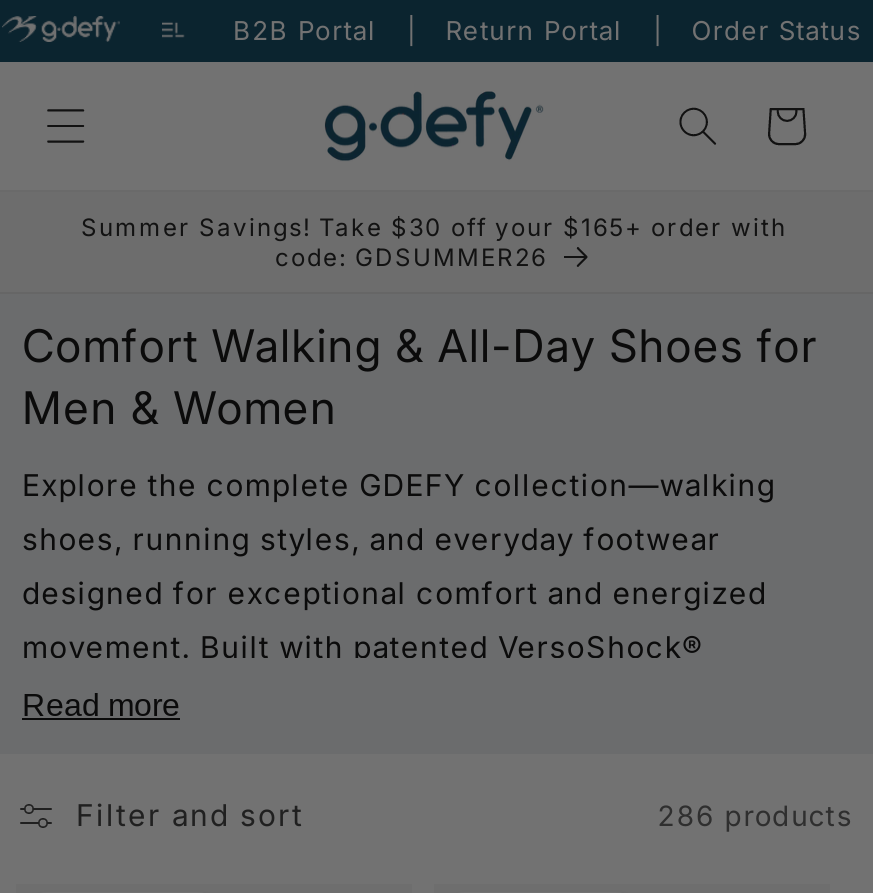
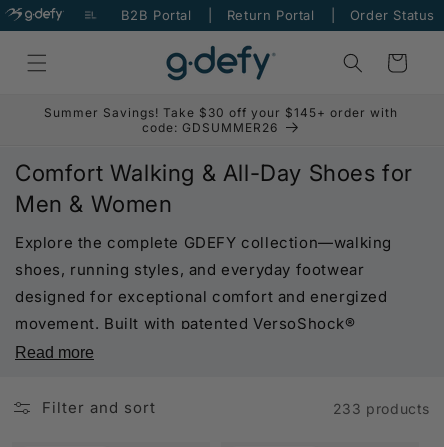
[81,211,787,241] Summer Savings! Take $30 off your $165+ order with -> [44,105,398,120] Summer Savings! Take $30 off your $145+ order with
[658,798,852,832] 286 products -> [333,400,430,417] 233 products

